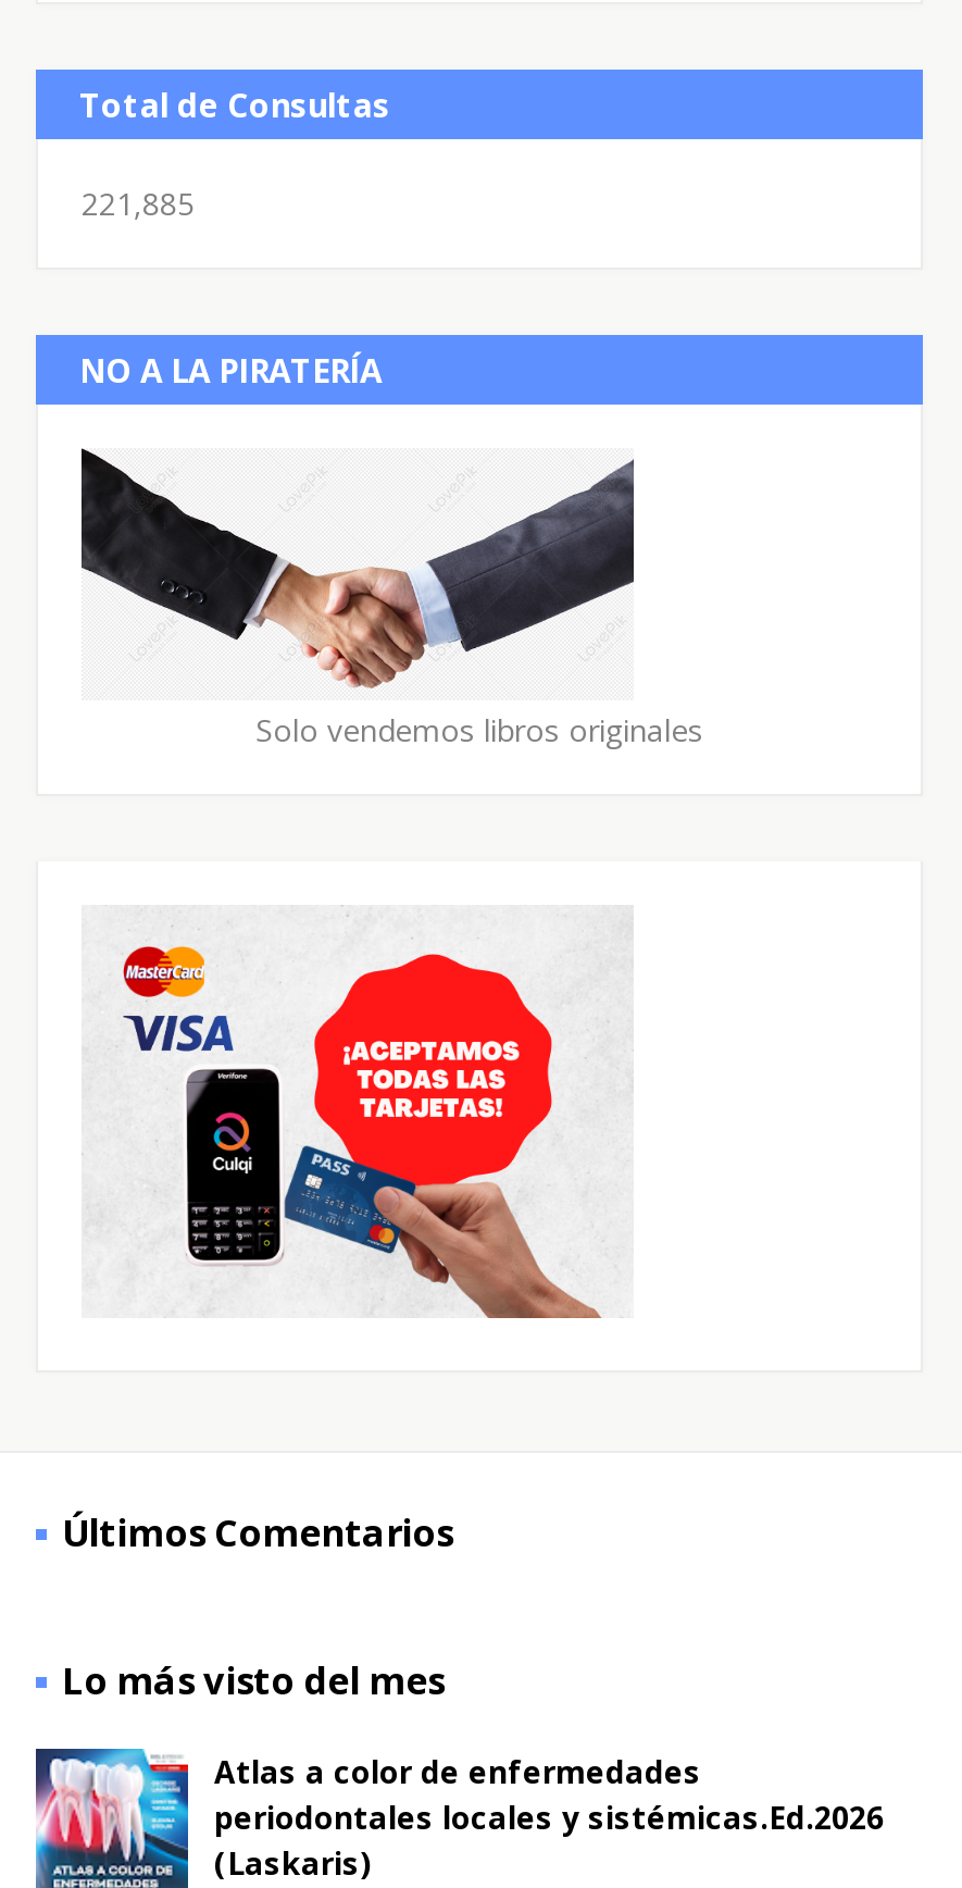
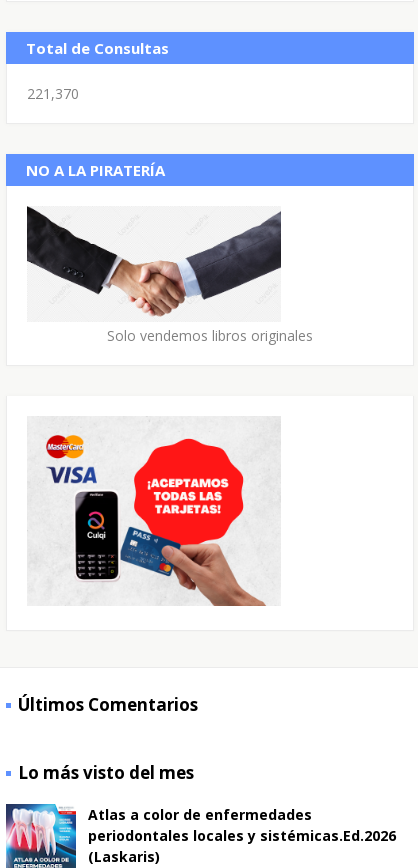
[82,182,195,224] 221,885 -> [27,84,79,103] 221,370

